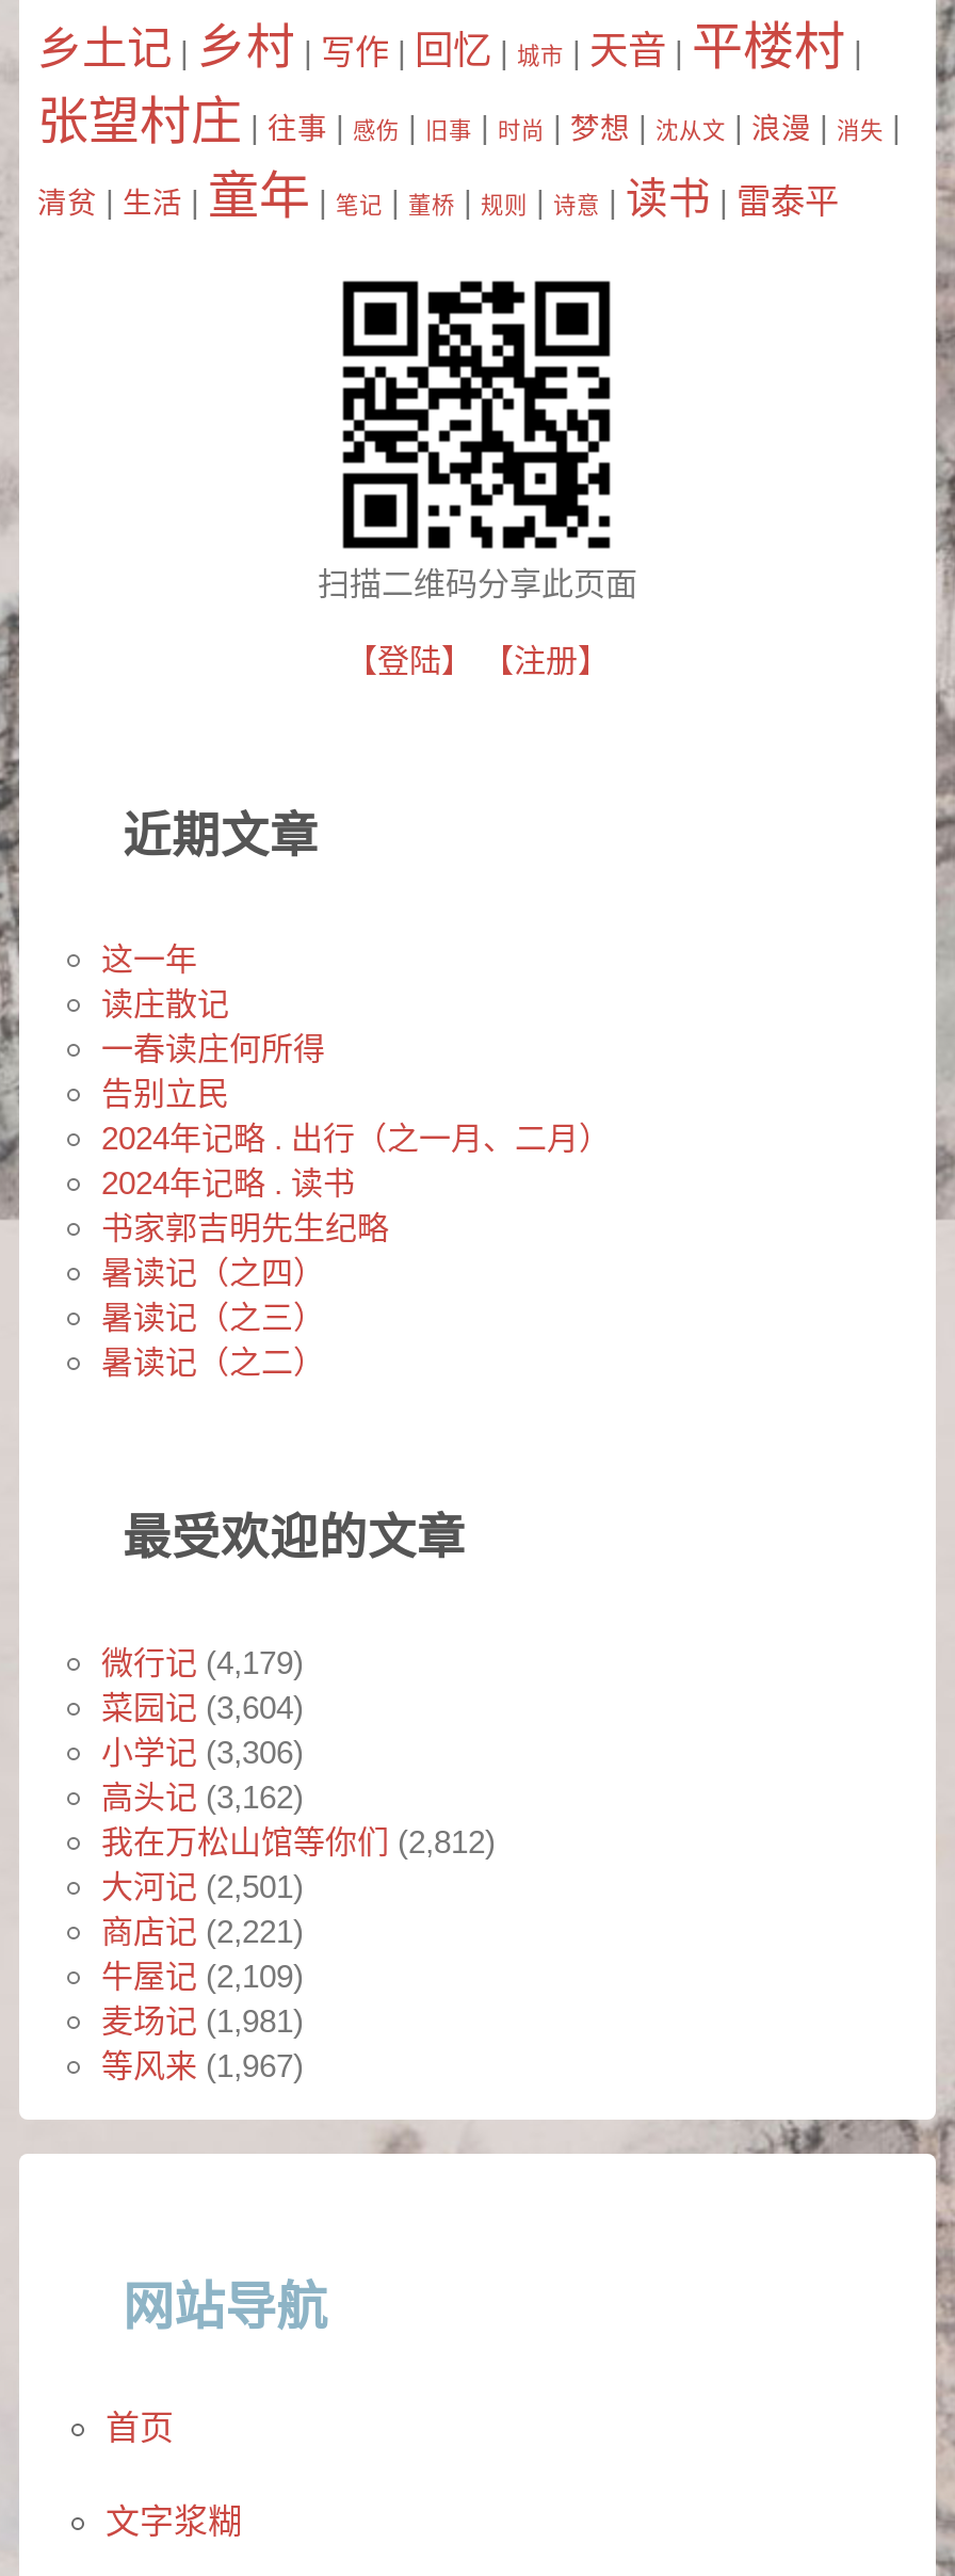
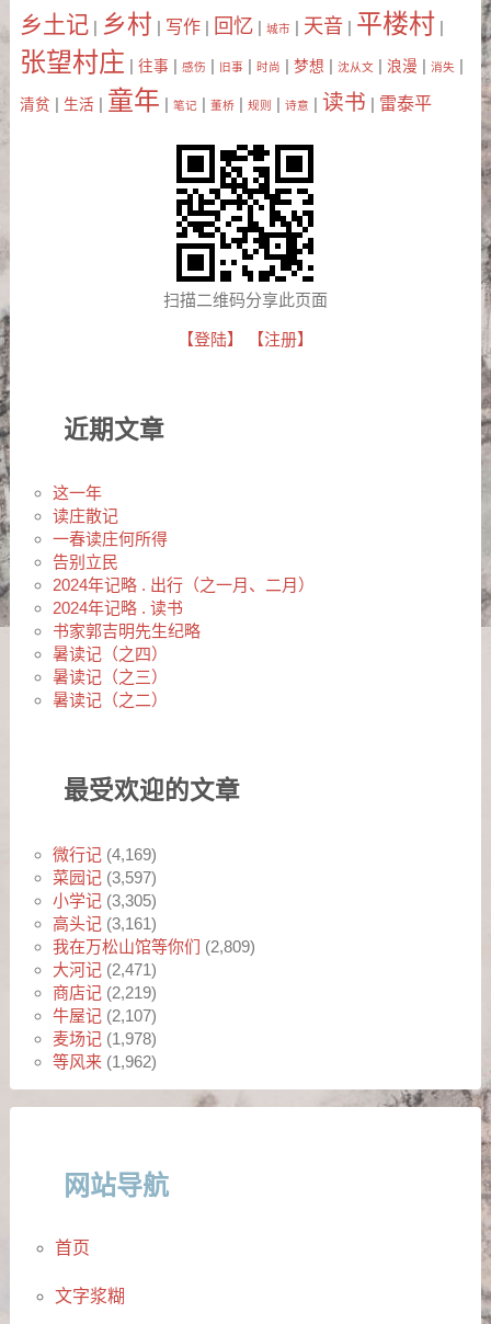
[101,1644,304,1680] 微行记 (4,179) -> [52,845,156,864] 微行记 (4,169)
[101,1689,304,1725] 菜园记 (3,604) -> [52,868,156,887] 菜园记 (3,597)
[101,1733,304,1770] 小学记 (3,306) -> [52,891,156,910] 小学记 (3,305)
[101,1778,304,1815] 高头记 (3,162) -> [52,914,156,933] 高头记 (3,161)
[101,1823,496,1859] 我在万松山馆等你们 (2,812) -> [52,937,255,956] 我在万松山馆等你们 (2,809)
[101,1868,304,1904] 大河记 (2,501) -> [52,960,156,979] 大河记 (2,471)
[101,1913,304,1949] 商店记 (2,221) -> [52,983,156,1002] 商店记 (2,219)
[101,1957,304,1994] 牛屋记 (2,109) -> [52,1006,156,1025] 牛屋记 (2,107)
[101,2002,304,2038] 麦场记 (1,981) -> [52,1029,156,1048] 麦场记 (1,978)
[101,2047,304,2083] 等风来 (1,967) -> [52,1052,156,1071] 等风来 (1,962)

